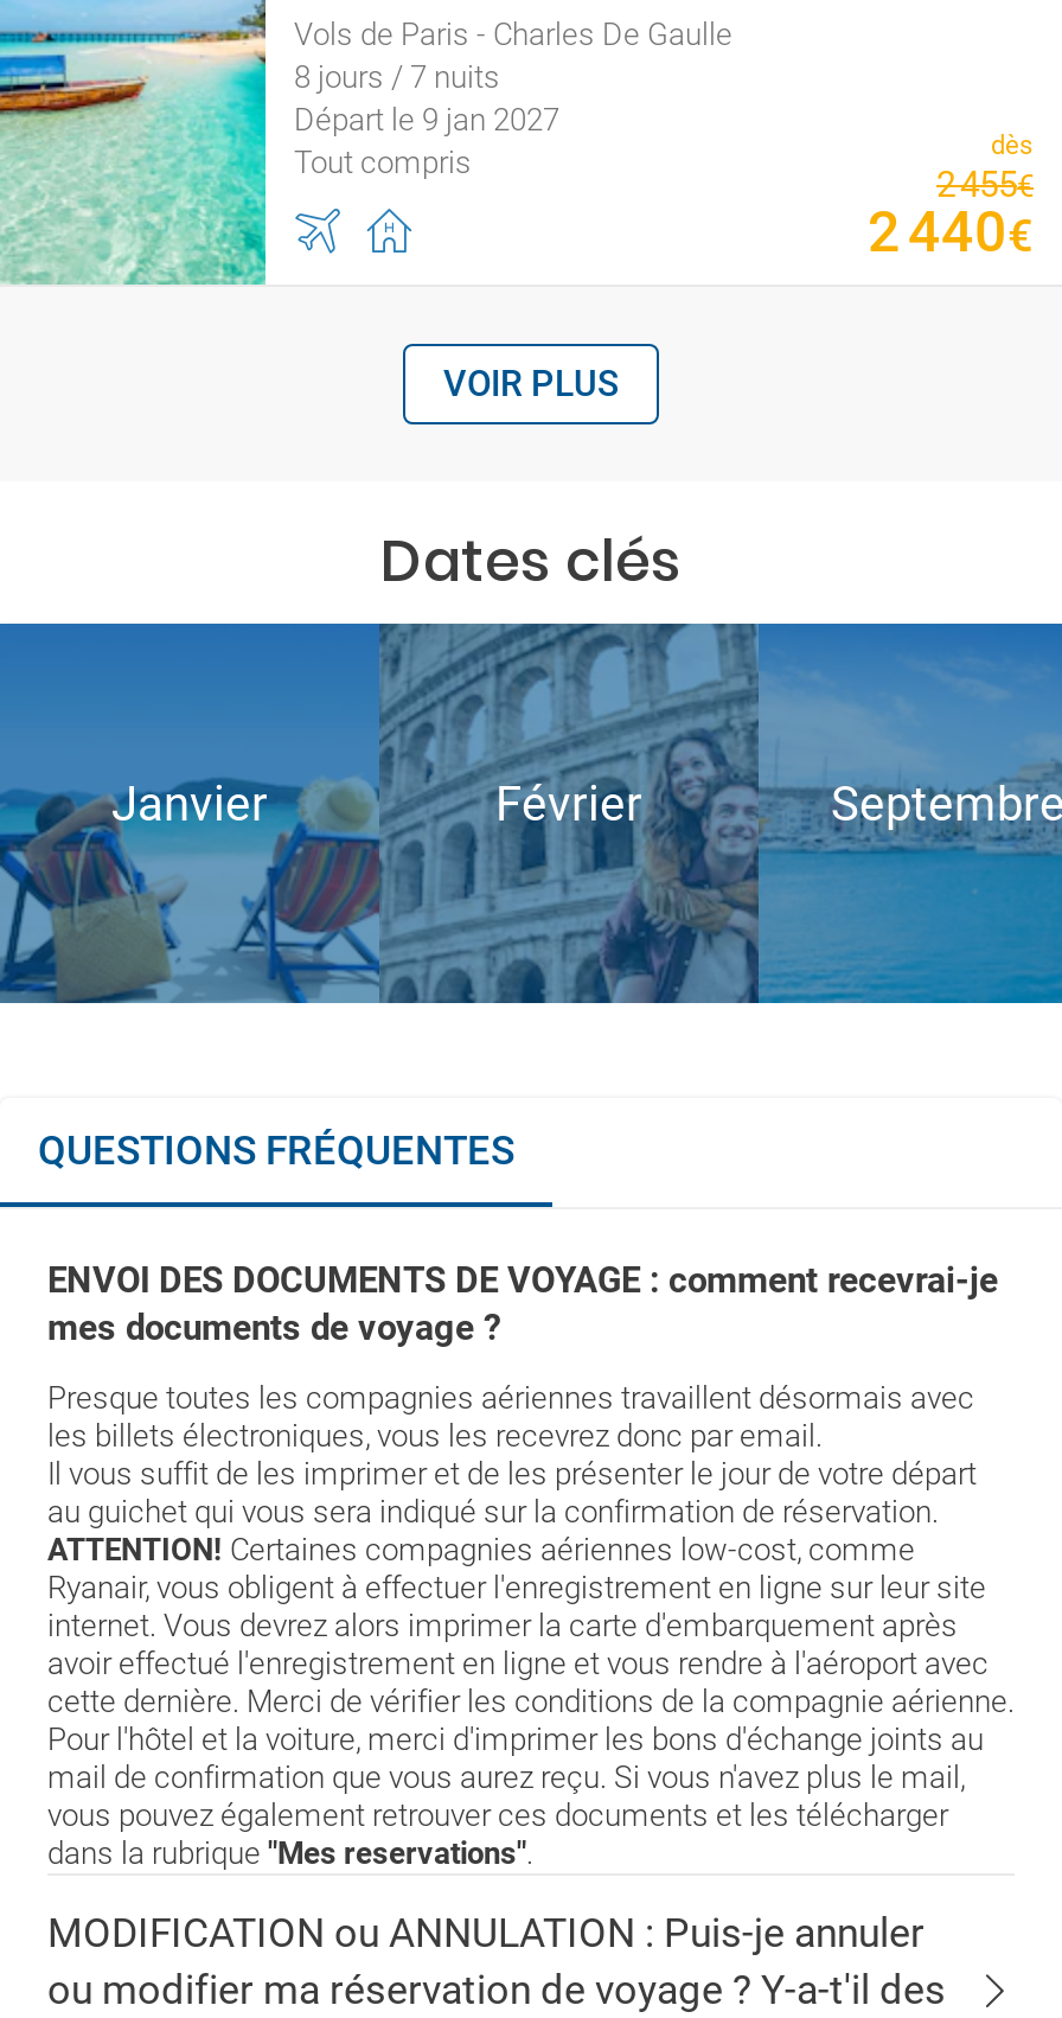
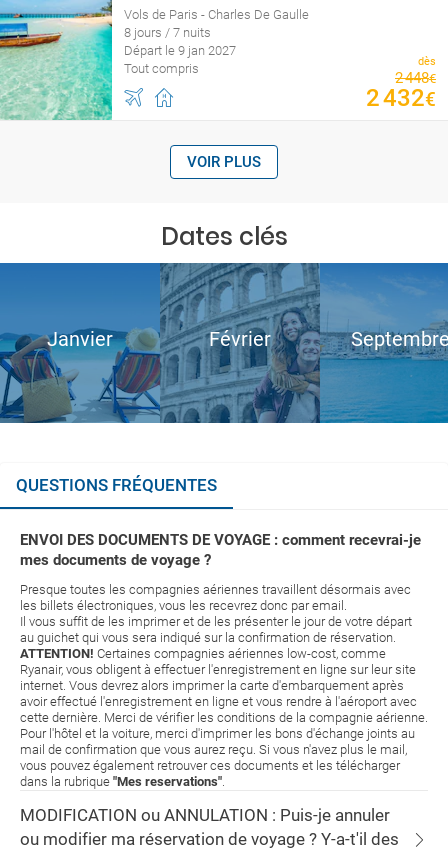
[936,164,1034,206] 2 455€ -> [395,69,436,87] 2 448€
[868,199,1034,266] 2 440€ -> [366,84,436,112] 2 432€

